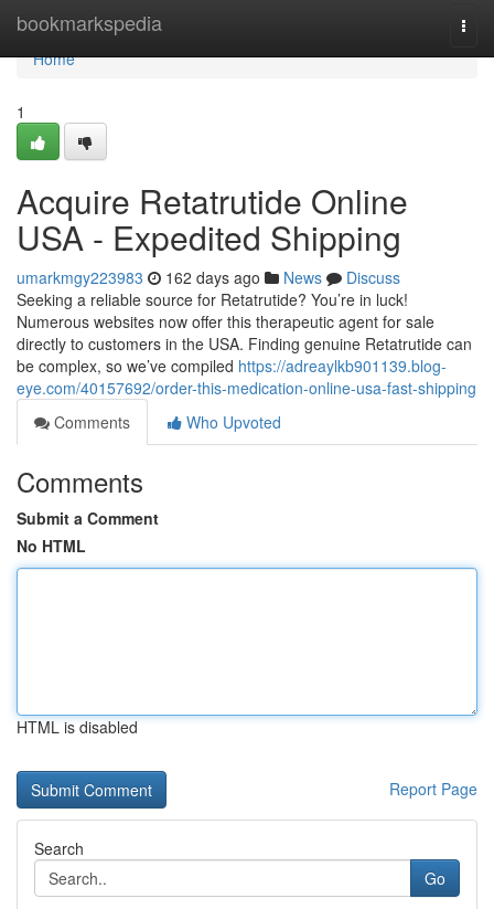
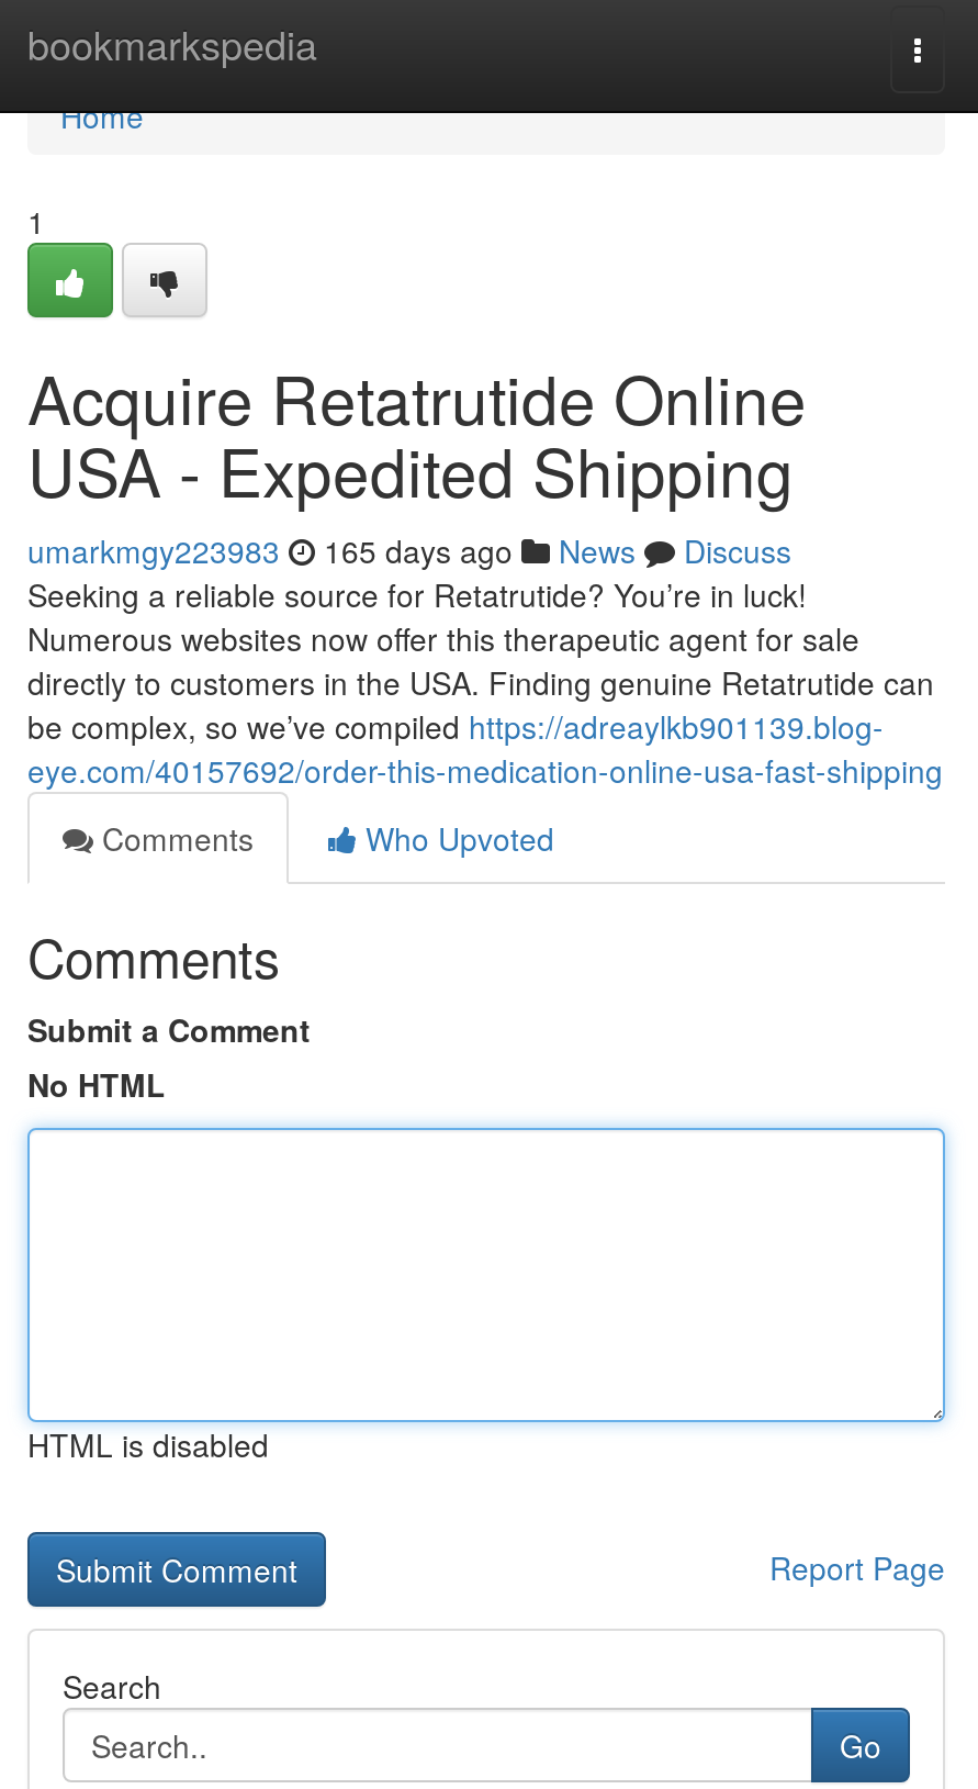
[17,266,400,288] umarkmgy223983 162 days ago News Discuss -> [27,528,791,572] umarkmgy223983 165 days ago News Discuss

